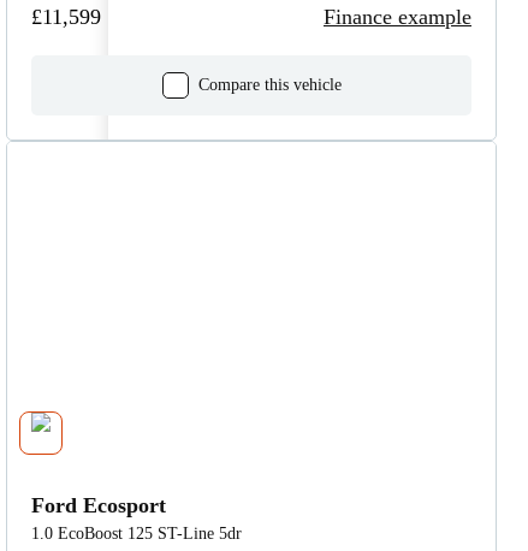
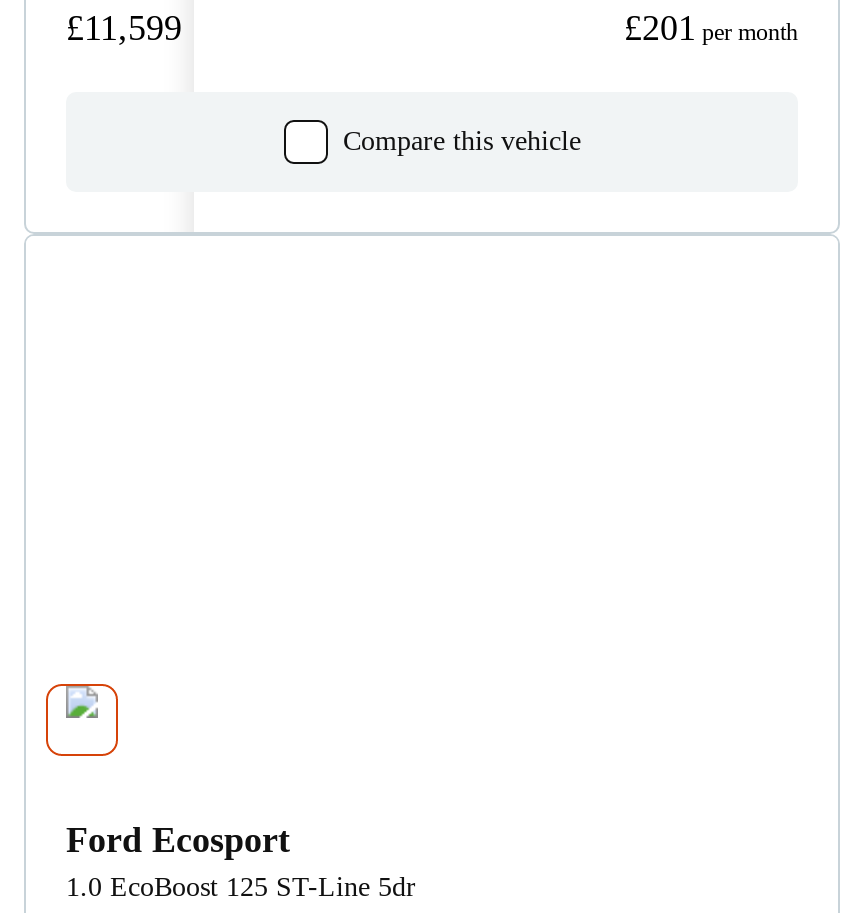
[324,5,471,29] Finance example -> [624,8,798,48] £201 per month

